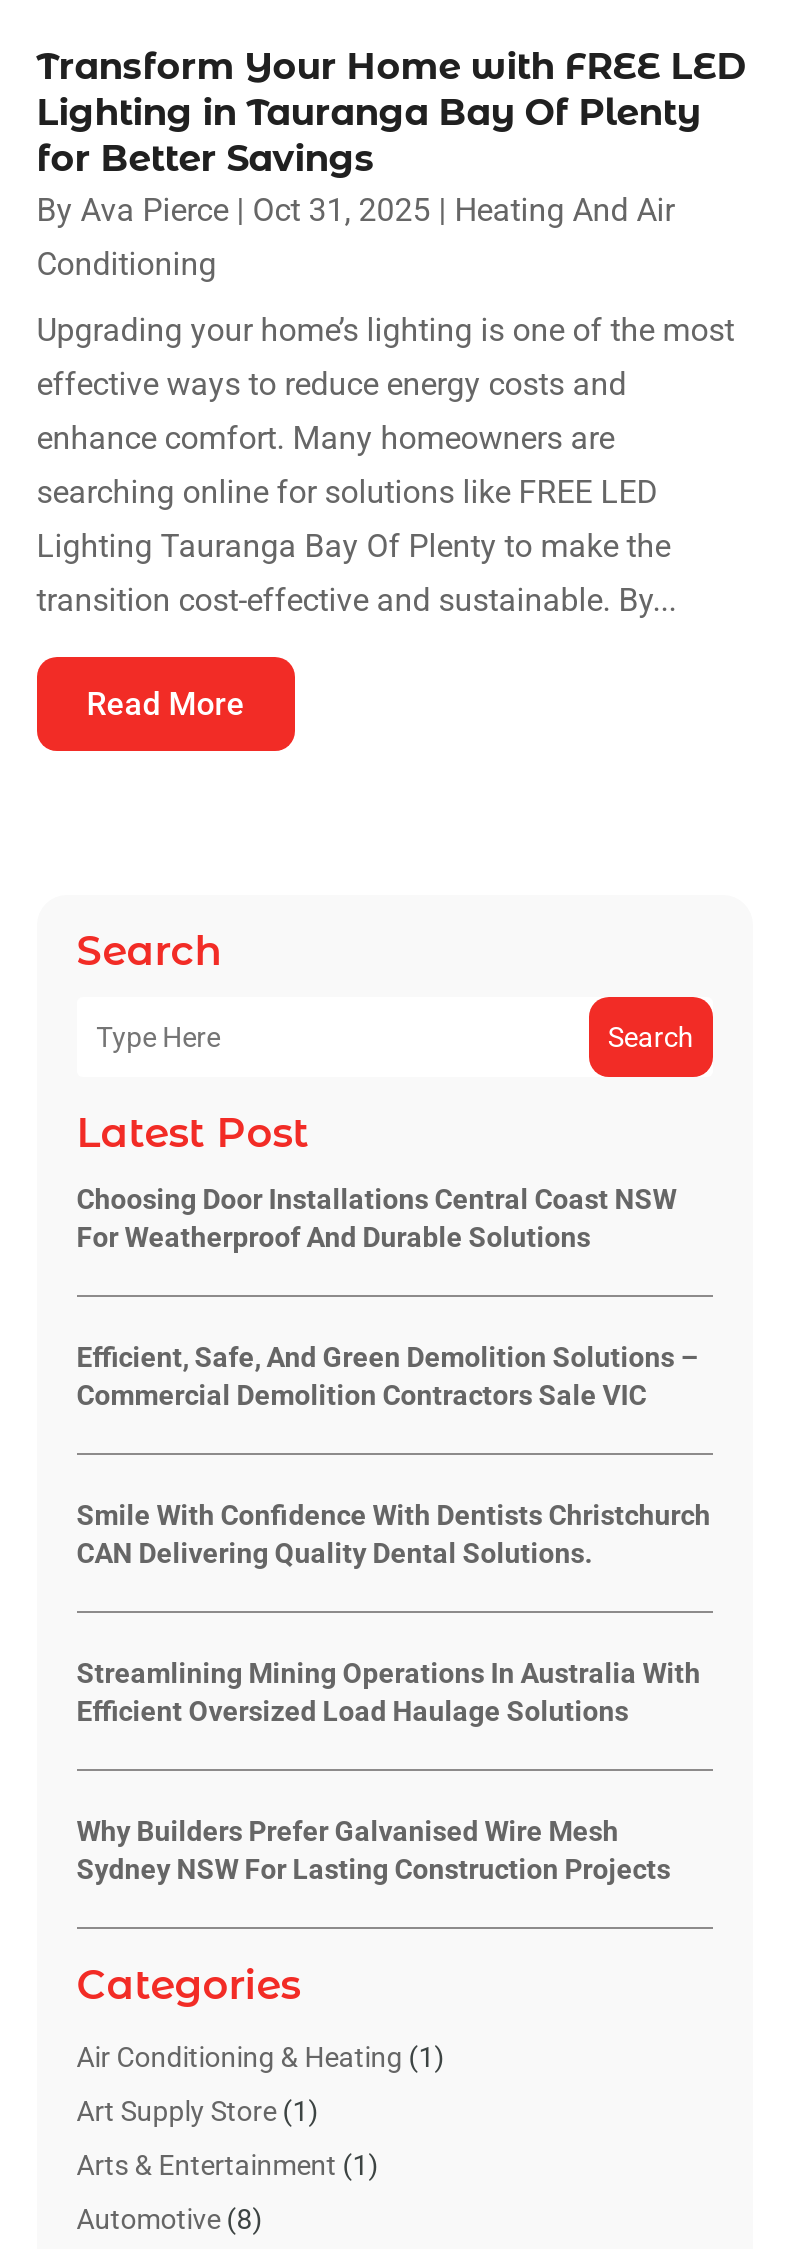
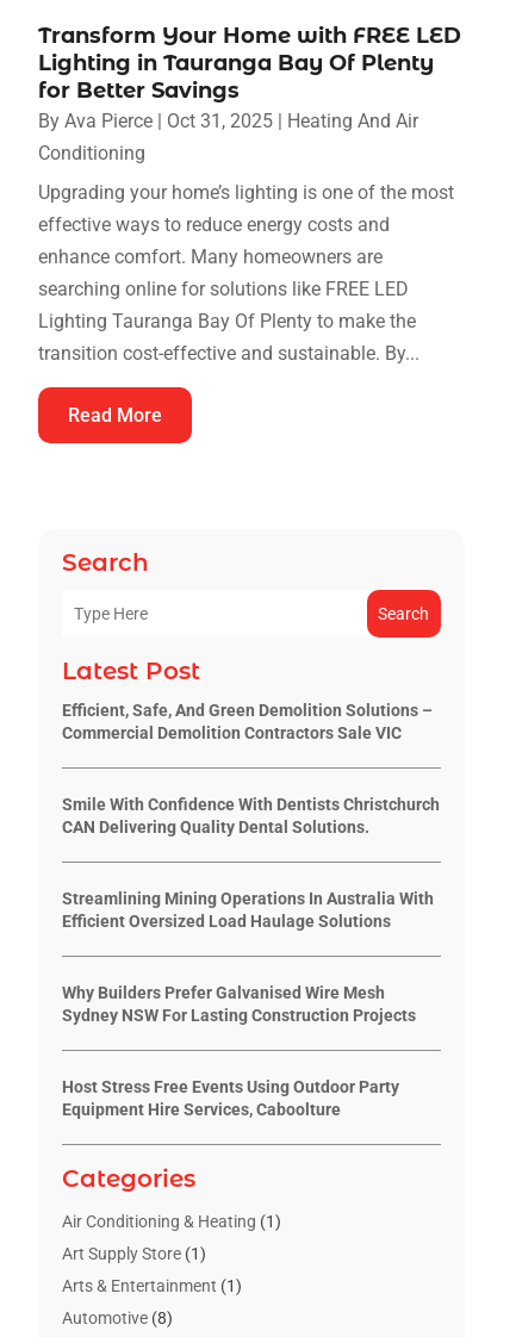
[77,1183,677,1253] Choosing Door Installations Central Coast NSW | For Weatherproof And Durable Solutions -> none
moved [77,1341,711,1885] -> [62,701,439,1025]: Efficient, Safe, And Green Demolition Solutions – | Commercial Demolition Contractors Sale VIC | Smile With Confidence With Dentists Christchurch | CAN Delivering Quality Dental Solutions. | Streamlining Mining Operations In Australia With | Efficient Oversized Load Haulage Solutions | Why Builders Prefer Galvanised Wire Mesh | Sydney NSW For Lasting Construction Projects
none -> [62,1077,399,1119] Host Stress Free Events Using Outdoor Party | Equipment Hire Services, Caboolture

